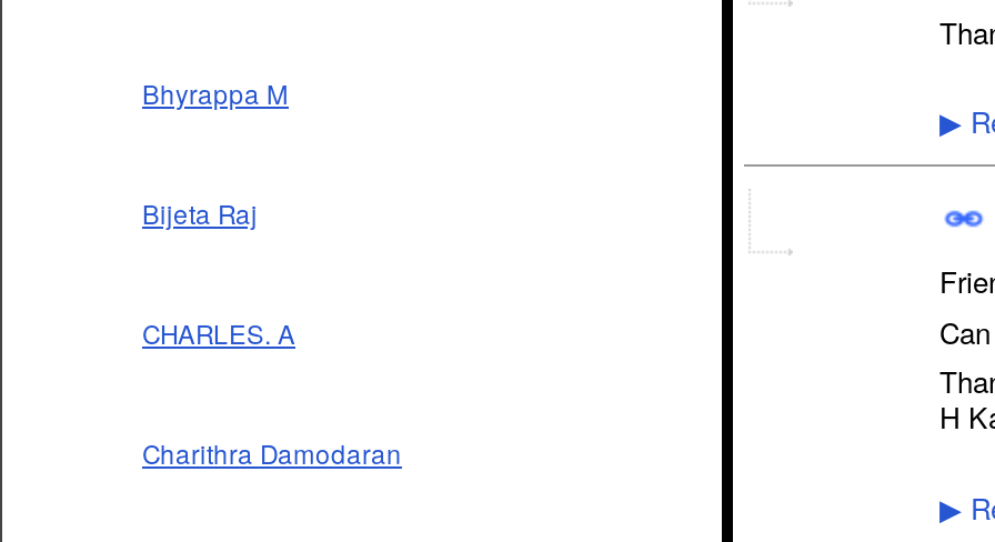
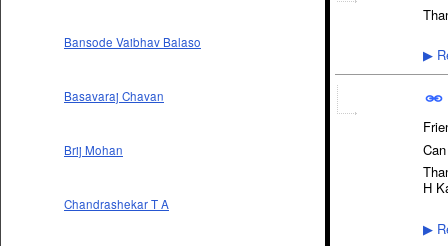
[142,76,289,111] Bhyrappa M -> [64,34,201,50] Bansode Vaibhav Balaso
[142,196,258,231] Bijeta Raj -> [64,88,164,104] Basavaraj Chavan
[142,316,295,351] CHARLES. A -> [64,142,123,158] Brij Mohan
[142,436,402,471] Charithra Damodaran -> [64,196,169,212] Chandrashekar T A

